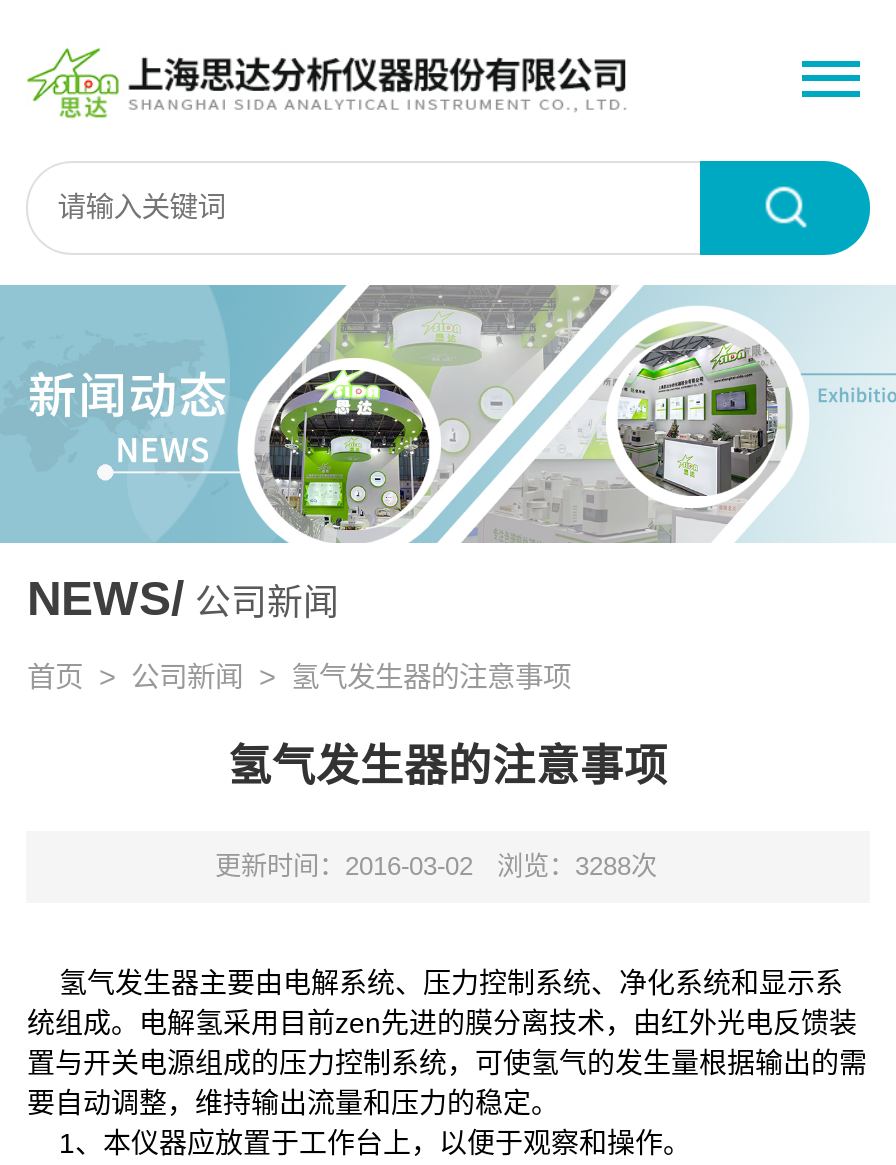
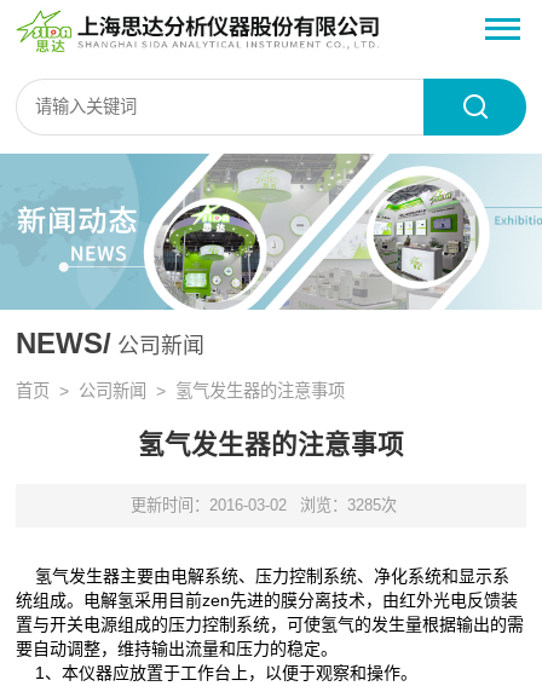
[215,852,657,882] 更新时间：2016-03-02 浏览：3288次 -> [130,496,397,515] 更新时间：2016-03-02 浏览：3285次

